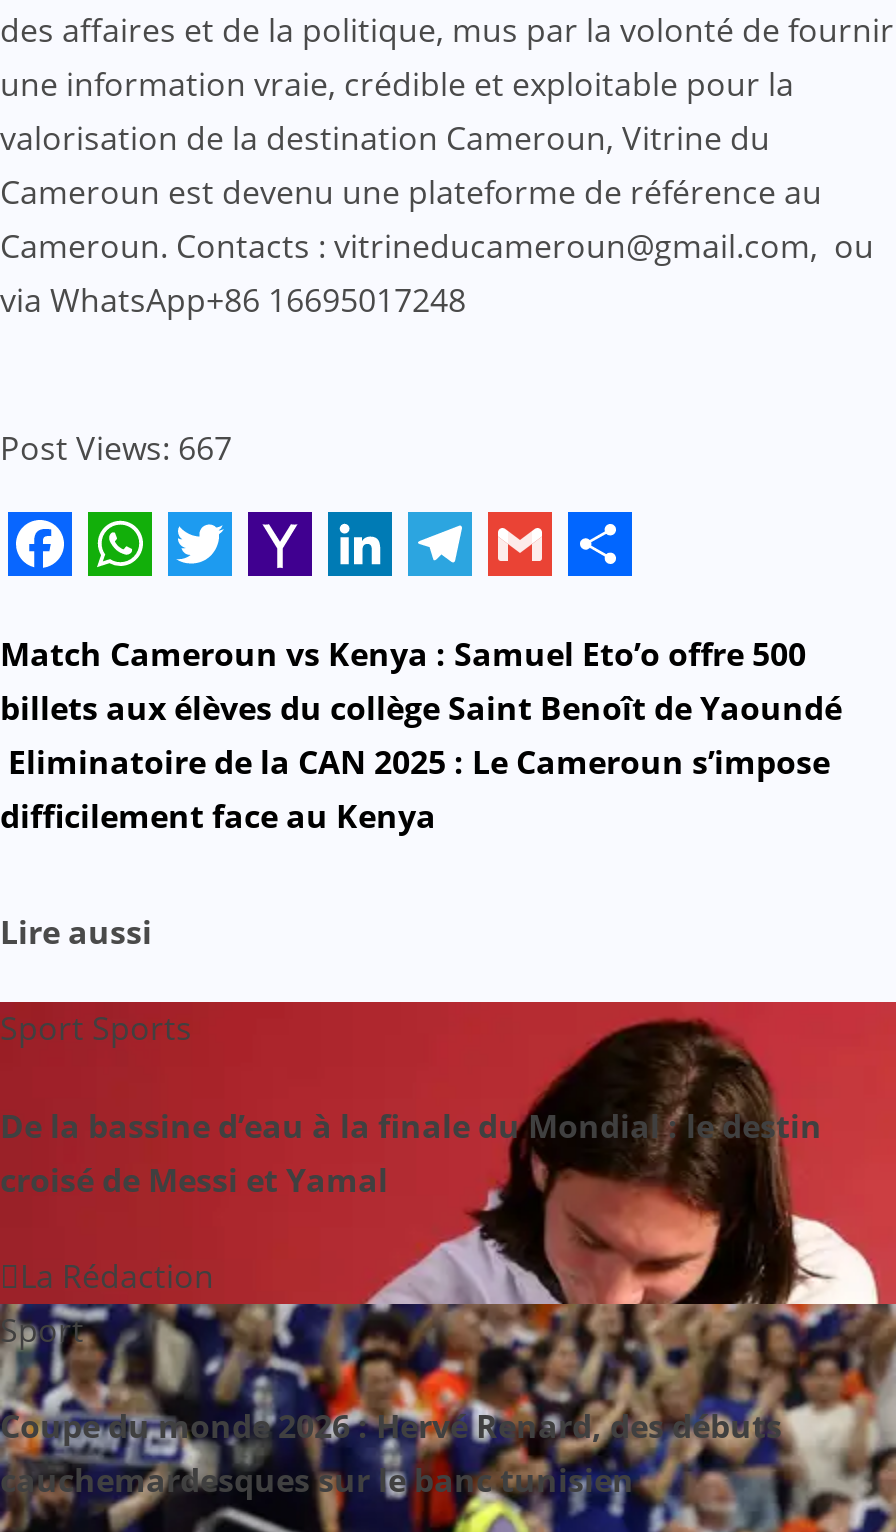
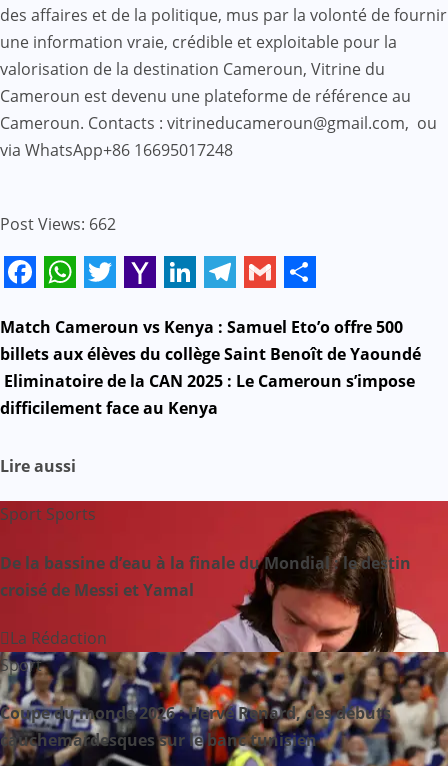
[0,426,232,470] Post Views: 667 -> [0,213,116,235] Post Views: 662

